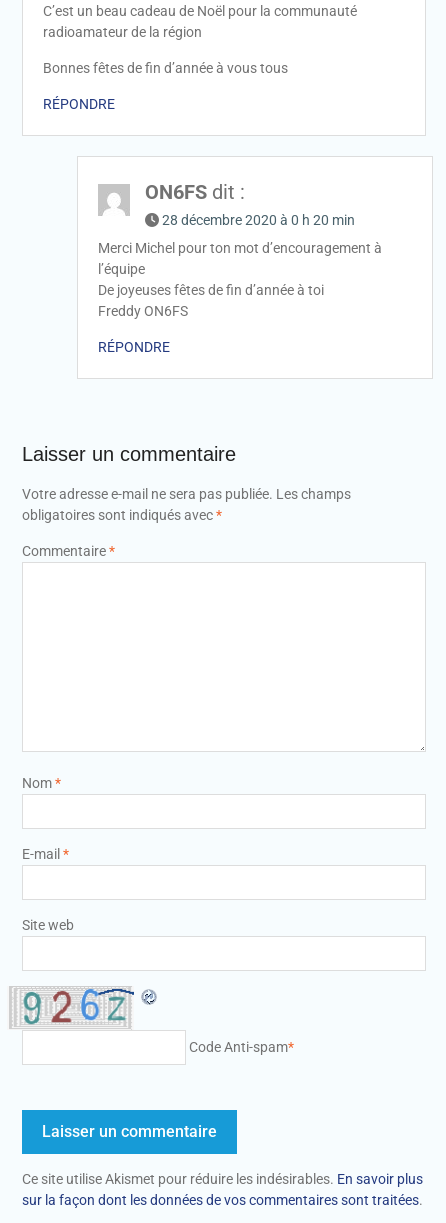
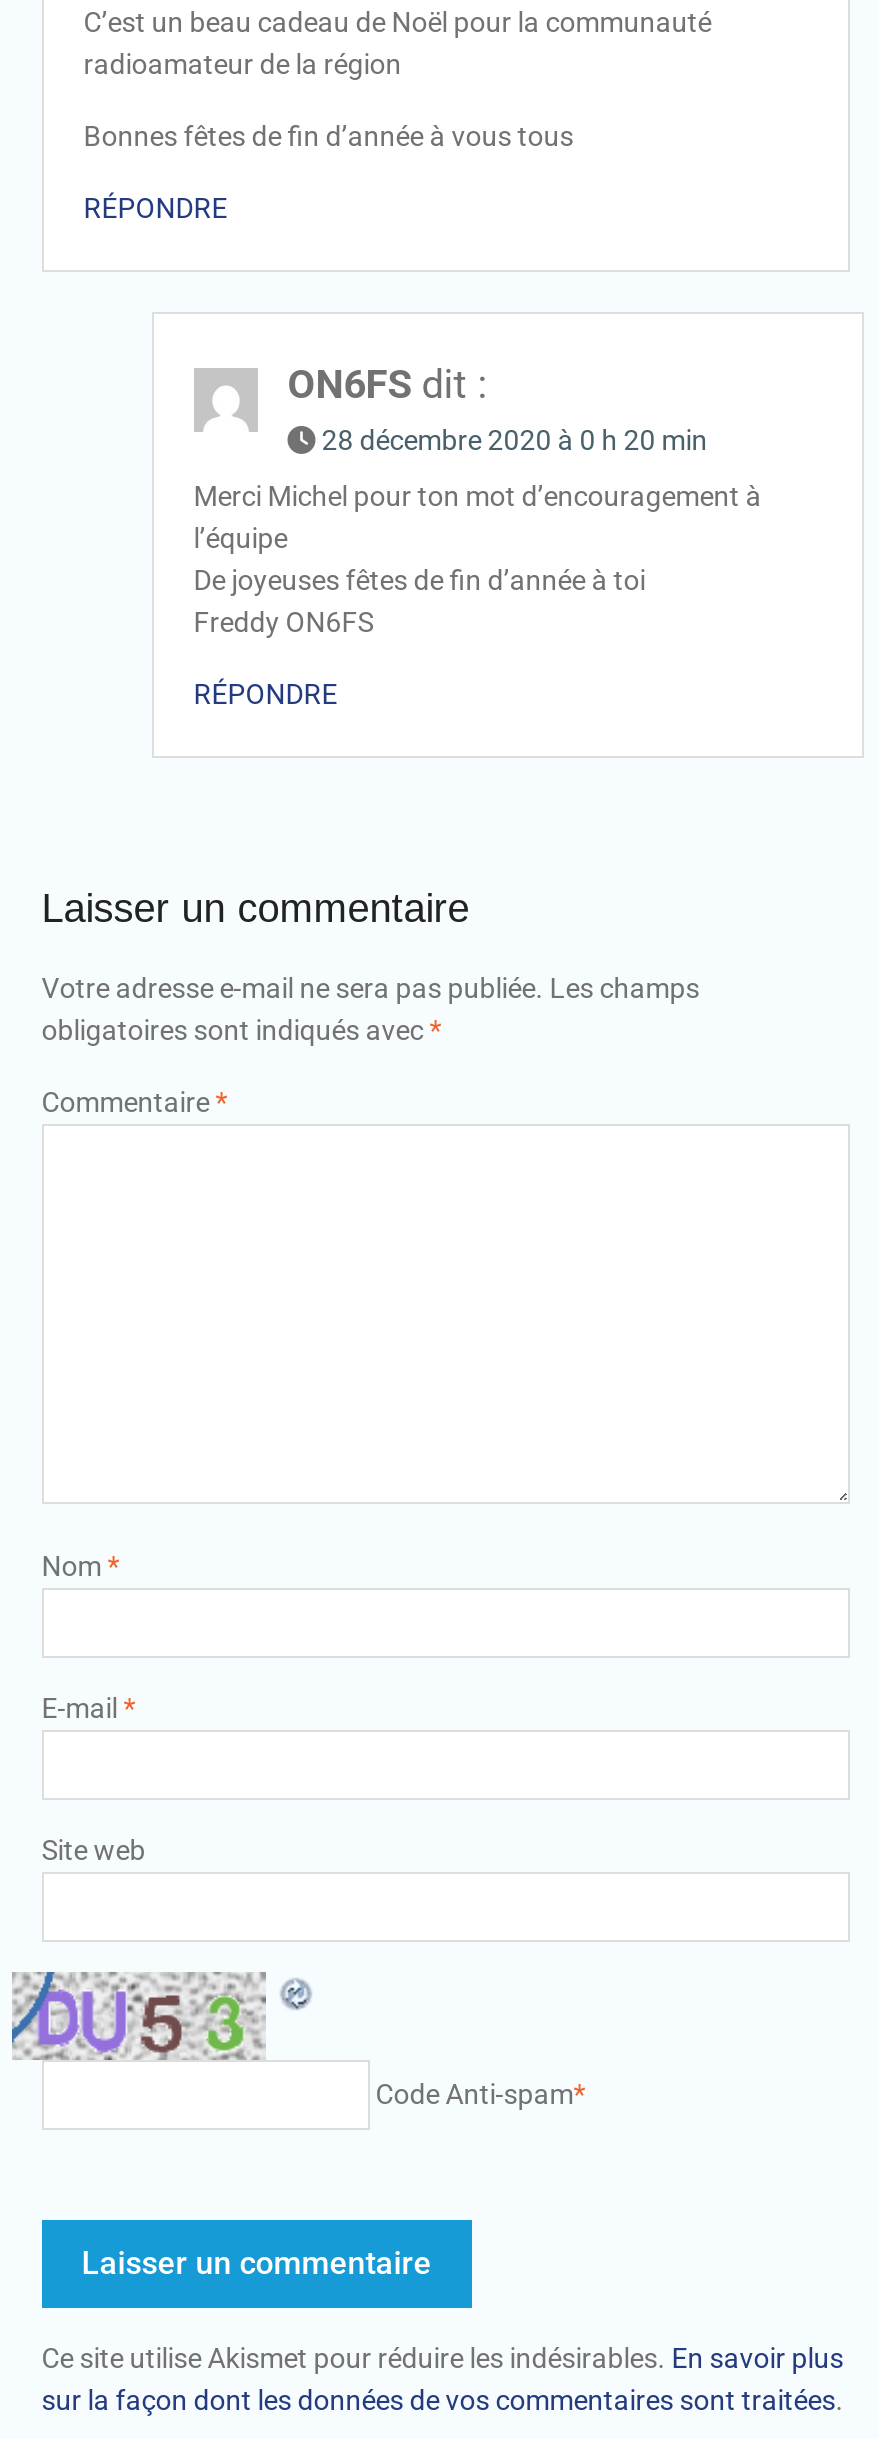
[7,986,135,1030] [image] -> [10,1970,268,2062] [image]

